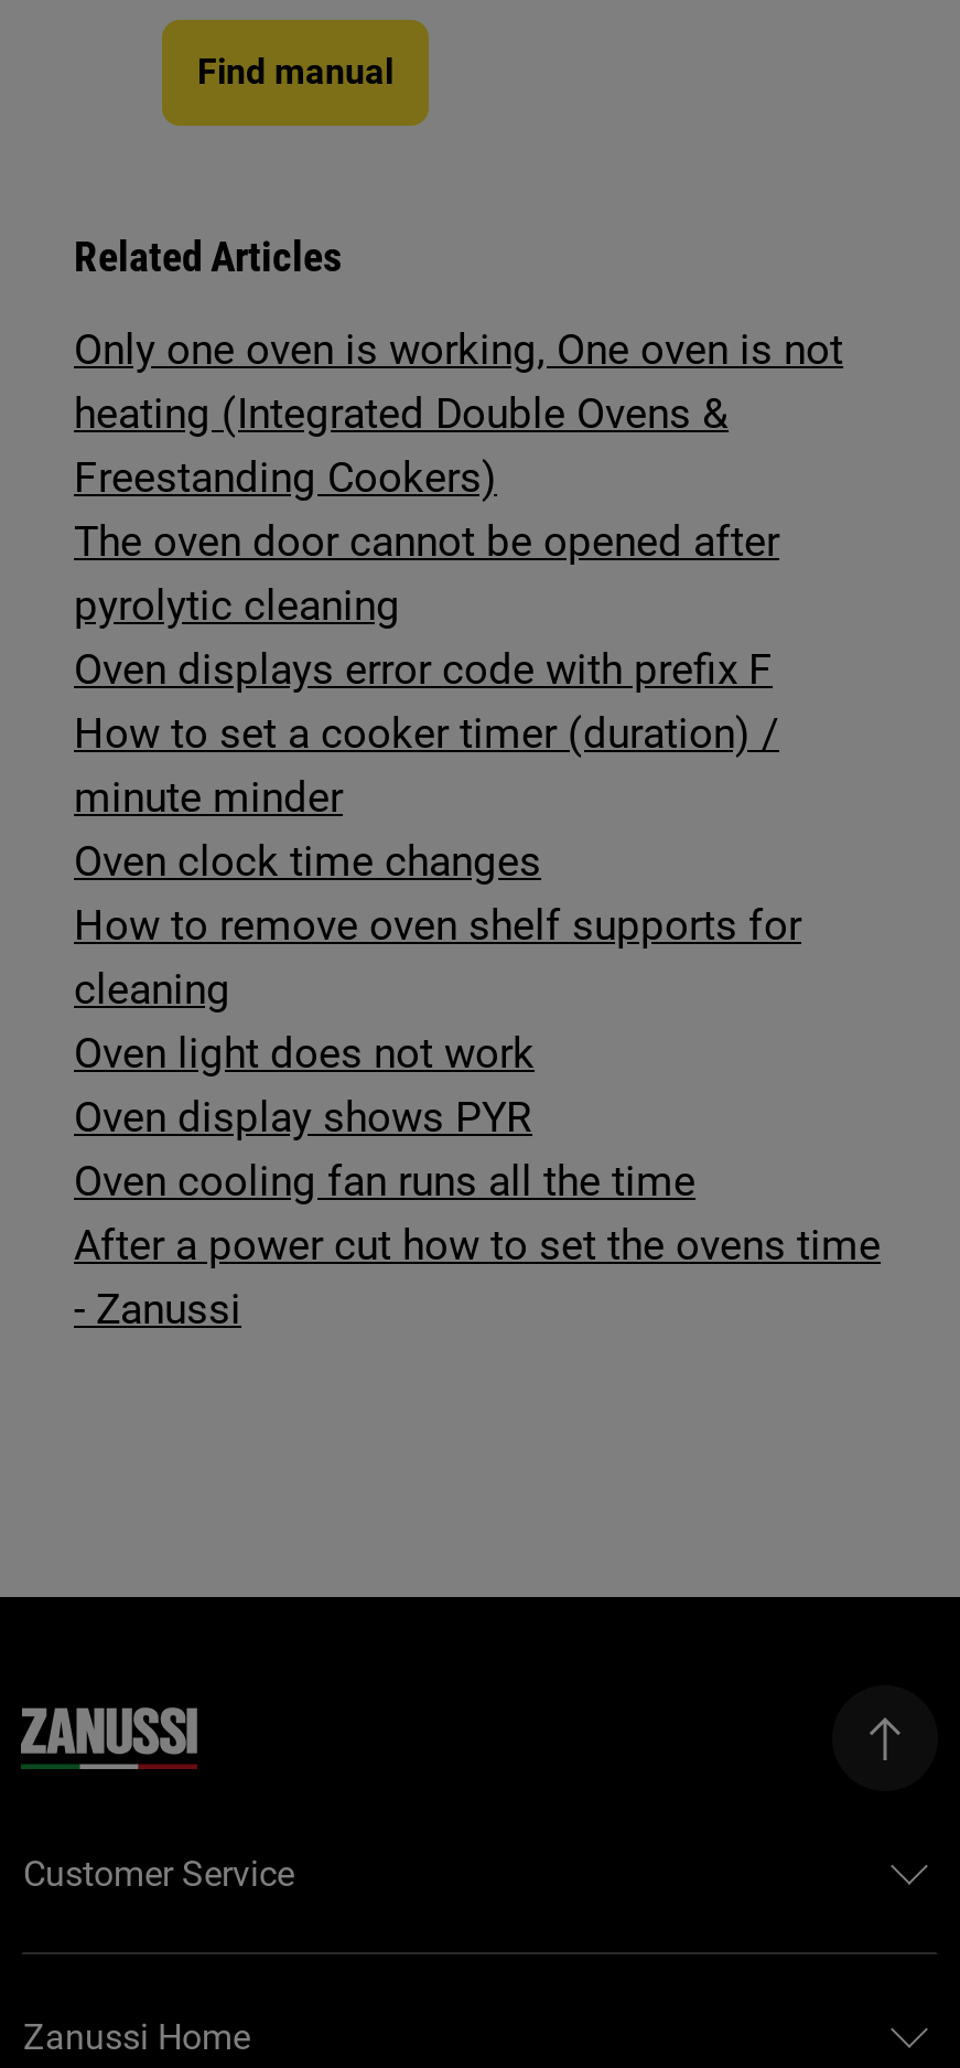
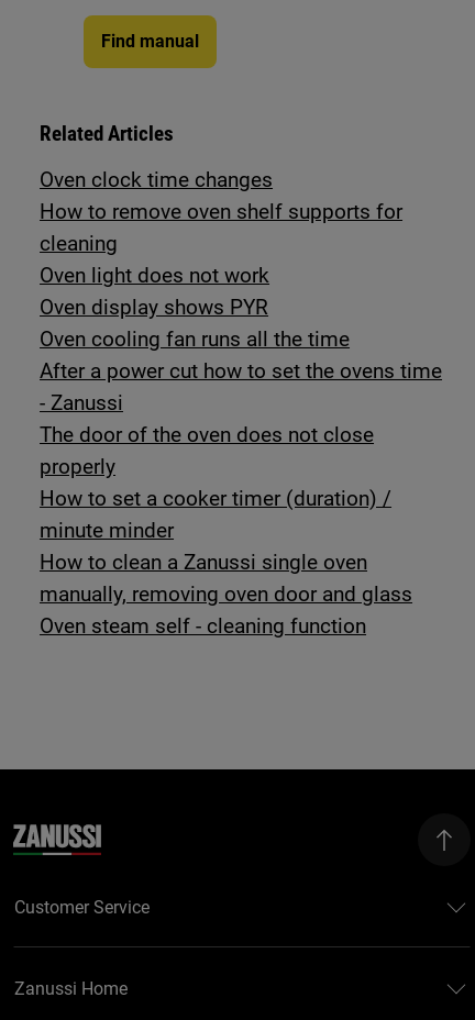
[74,324,843,695] Only one oven is working, One oven is not | heating (Integrated Double Ovens & | Freestanding Cookers) | The oven door cannot be opened after | pyrolytic cleaning | Oven displays error code with prefix F -> none
moved [74,708,779,823] -> [40,486,391,543]: How to set a cooker timer (duration) / | minute minder
moved [74,836,881,1335] -> [40,167,442,415]: Oven clock time changes | How to remove oven shelf supports for | cleaning | Oven light does not work | Oven display shows PYR | Oven cooling fan runs all the time | After a power cut how to set the ovens time | - Zanussi
none -> [40,422,412,639] The door of the oven does not close | properly | How to clean a Zanussi single oven | manually, removing oven door and glass | Oven steam self - cleaning function

